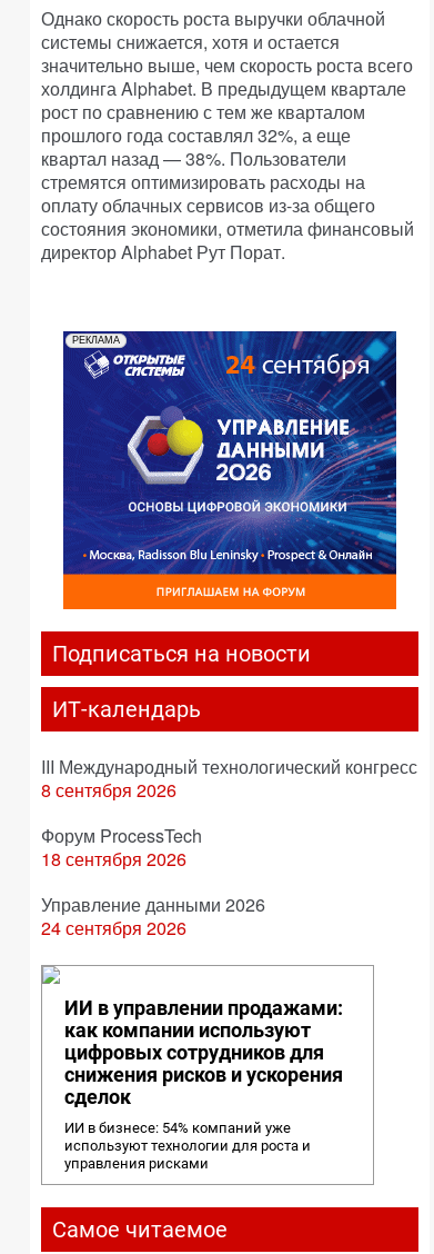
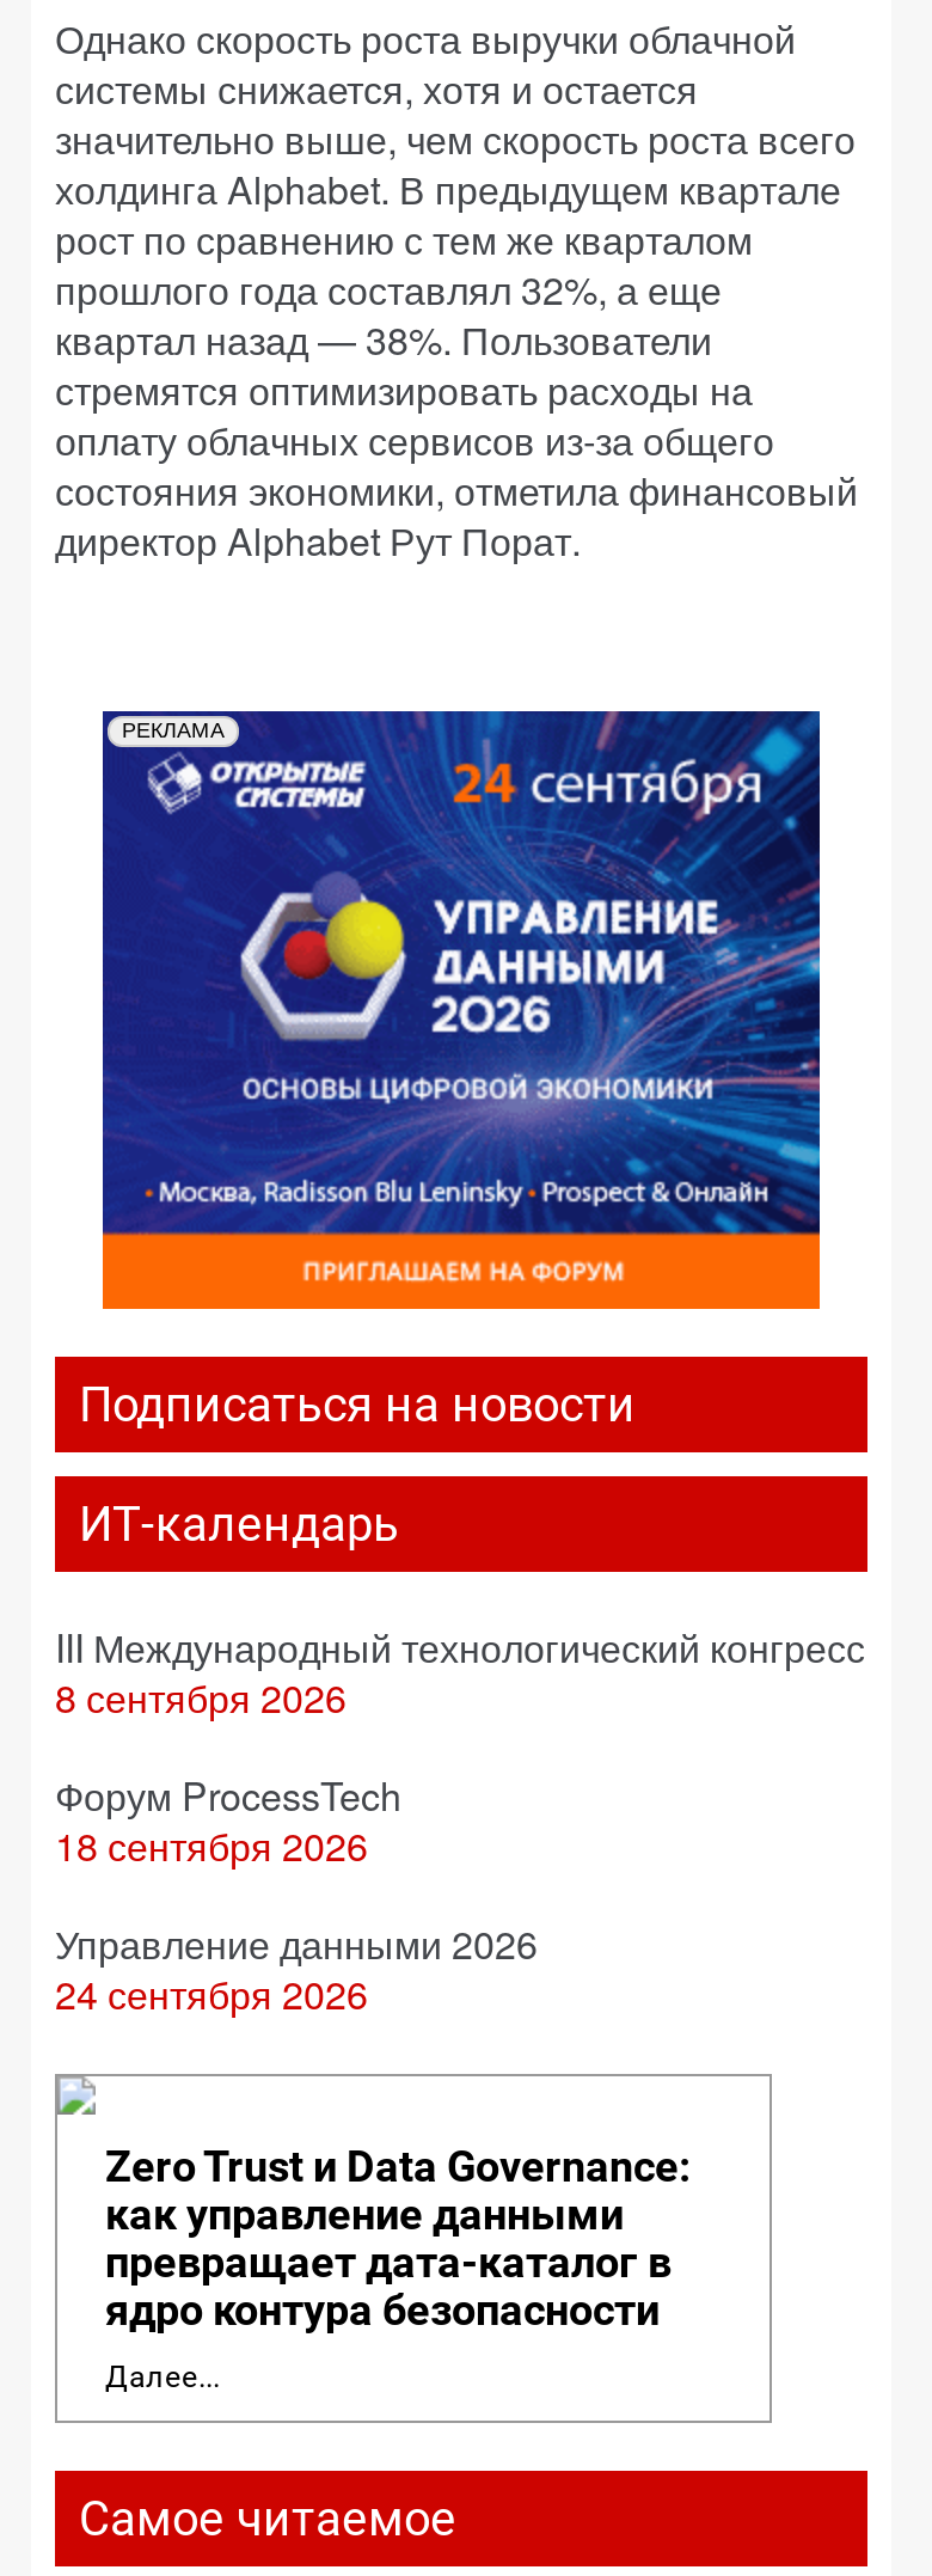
[64,996,343,1108] ИИ в управлении продажами: | как компании используют | цифровых сотрудников для | снижения рисков и ускорения | сделок -> [105,2141,691,2335] Zero Trust и Data Governance: | как управление данными | превращает дата-каталог в | ядро контура безопасности
[64,1119,311,1172] ИИ в бизнесе: 54% компаний уже | используют технологии для роста и | управления рисками -> [105,2358,220,2394] Далее...

